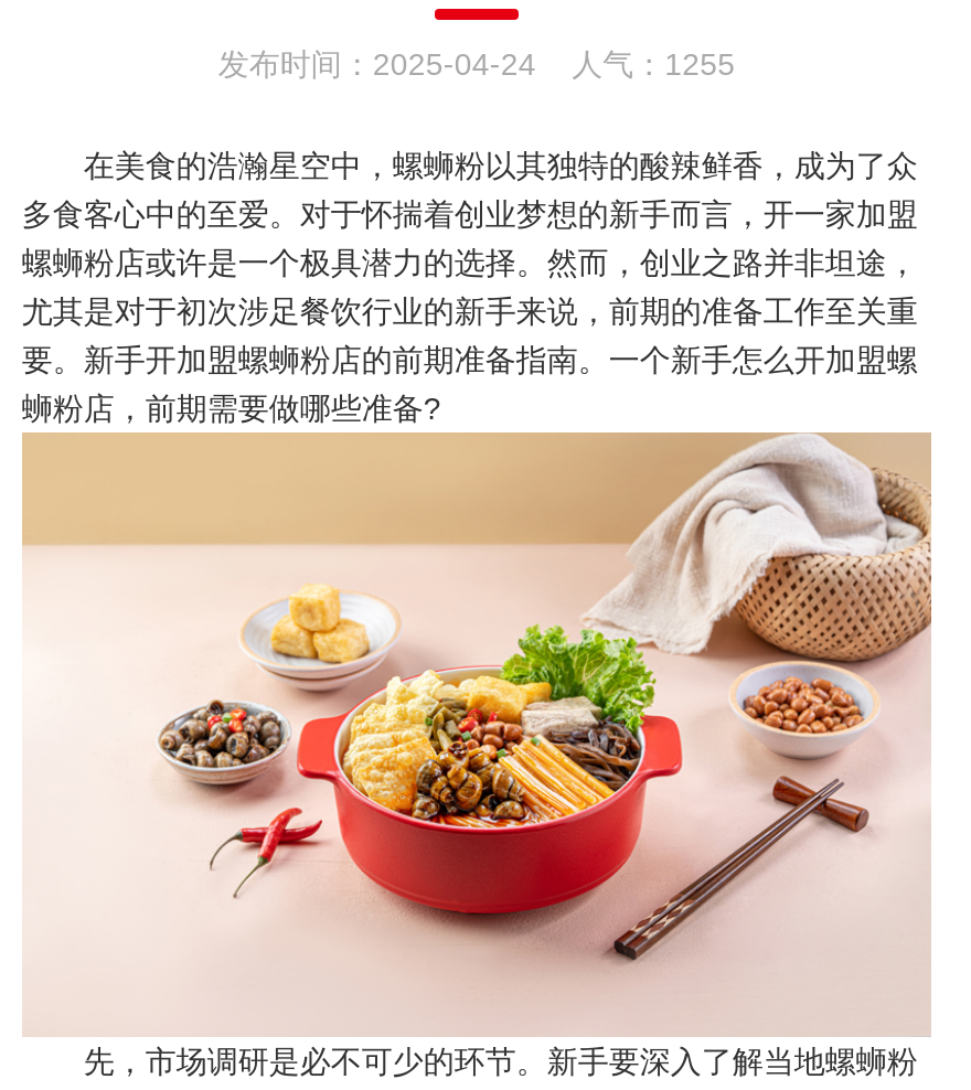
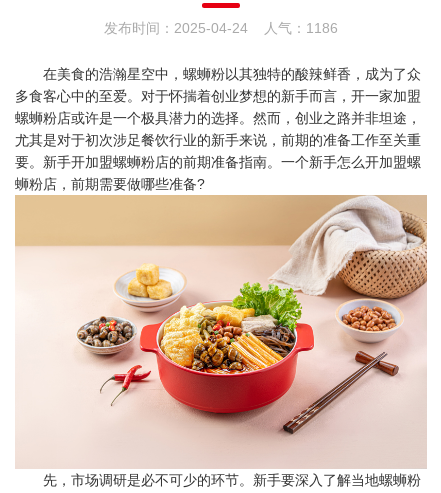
[218,46,735,81] 发布时间：2025-04-24 人气：1255 -> [104,20,338,36] 发布时间：2025-04-24 人气：1186

